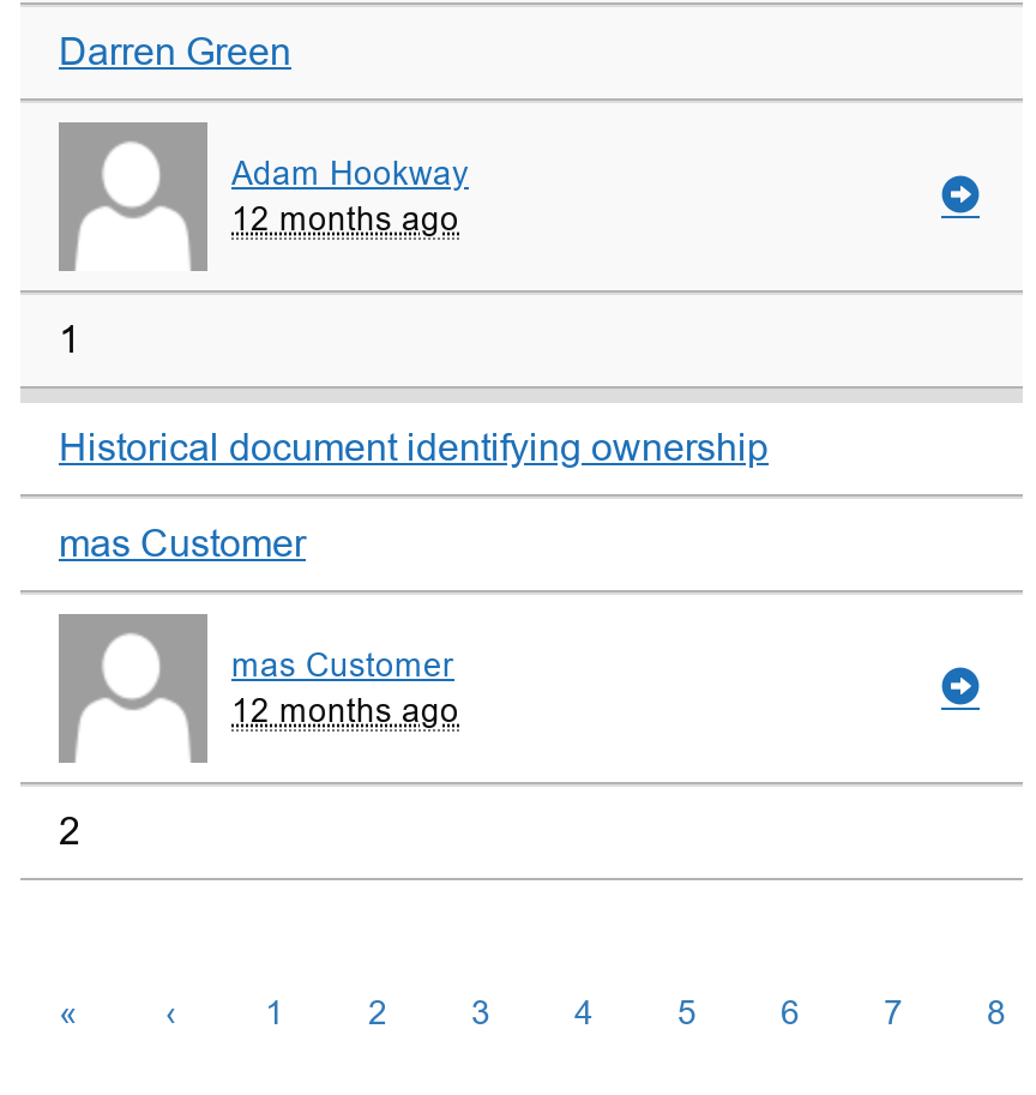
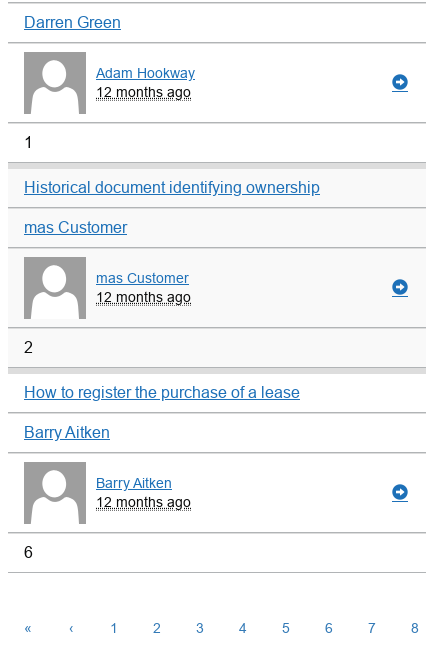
none -> [24,384,300,561] How to register the purchase of a lease | Barry Aitken | Barry Aitken | 12 months ago | 6

